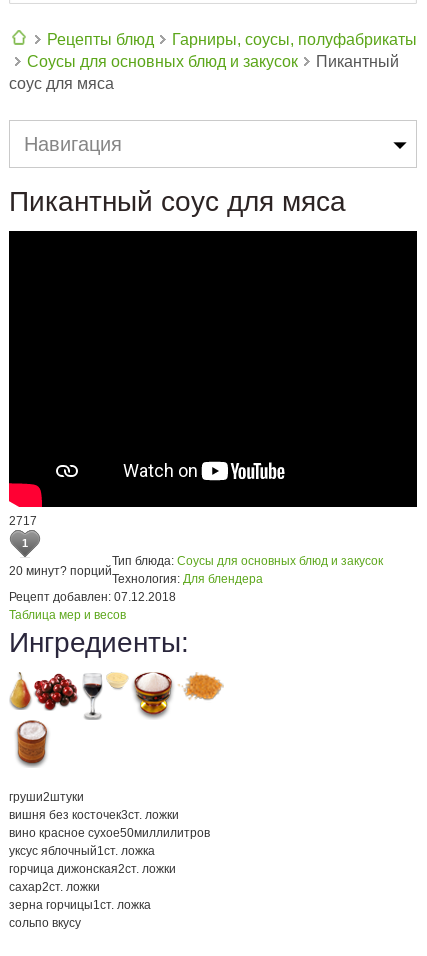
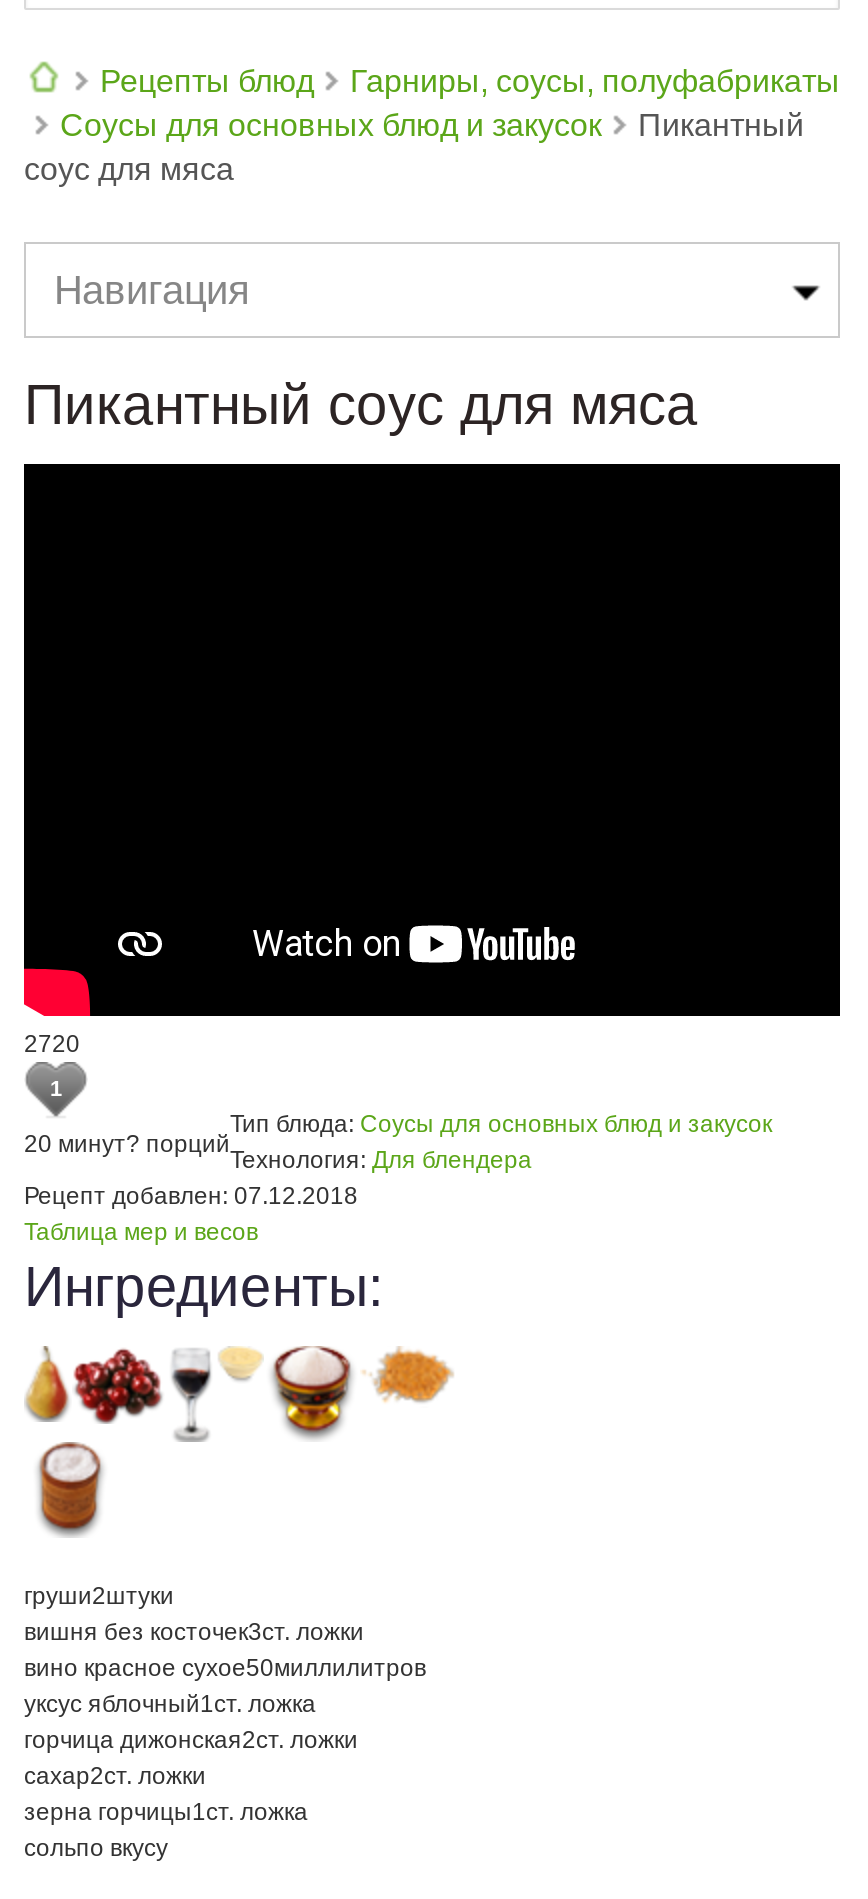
[9,514,37,528] 2717 -> [24,1030,80,1058] 2720

